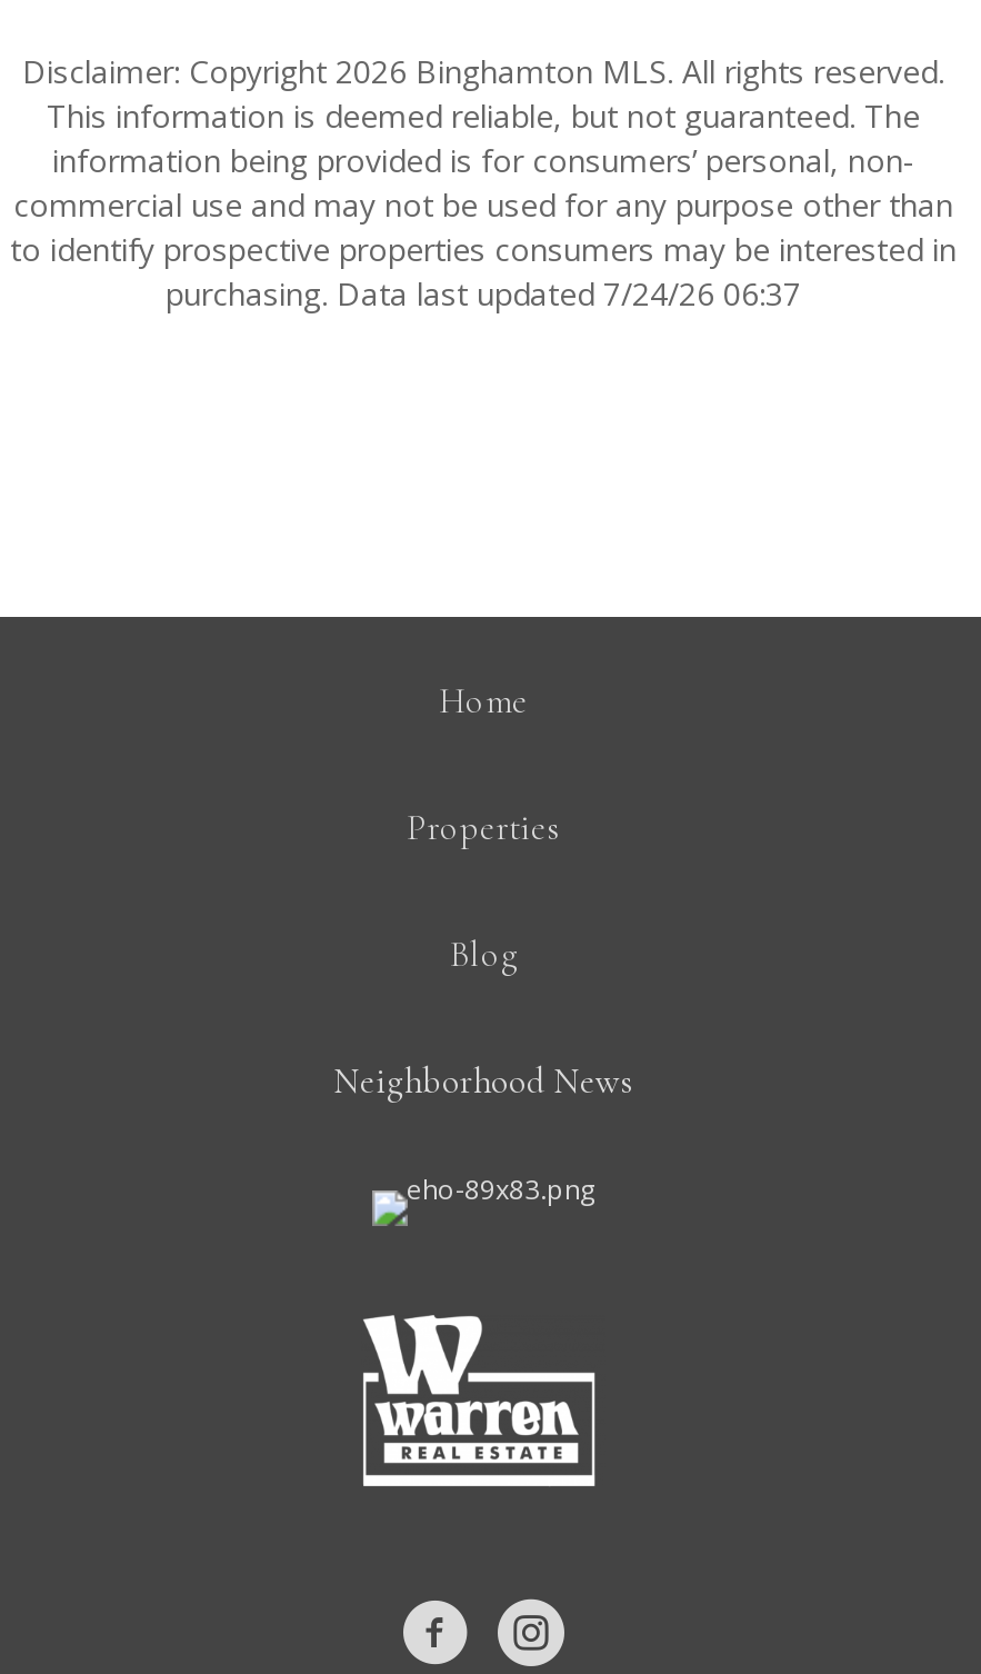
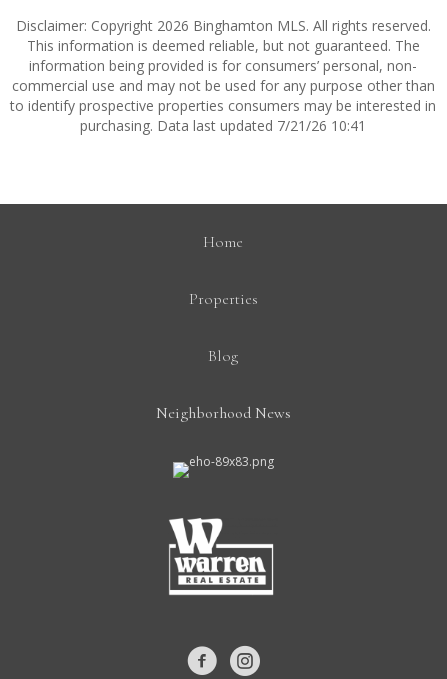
[166,272,801,315] purchasing. Data last updated 7/24/26 06:37 -> [80,116,366,135] purchasing. Data last updated 7/21/26 10:41

